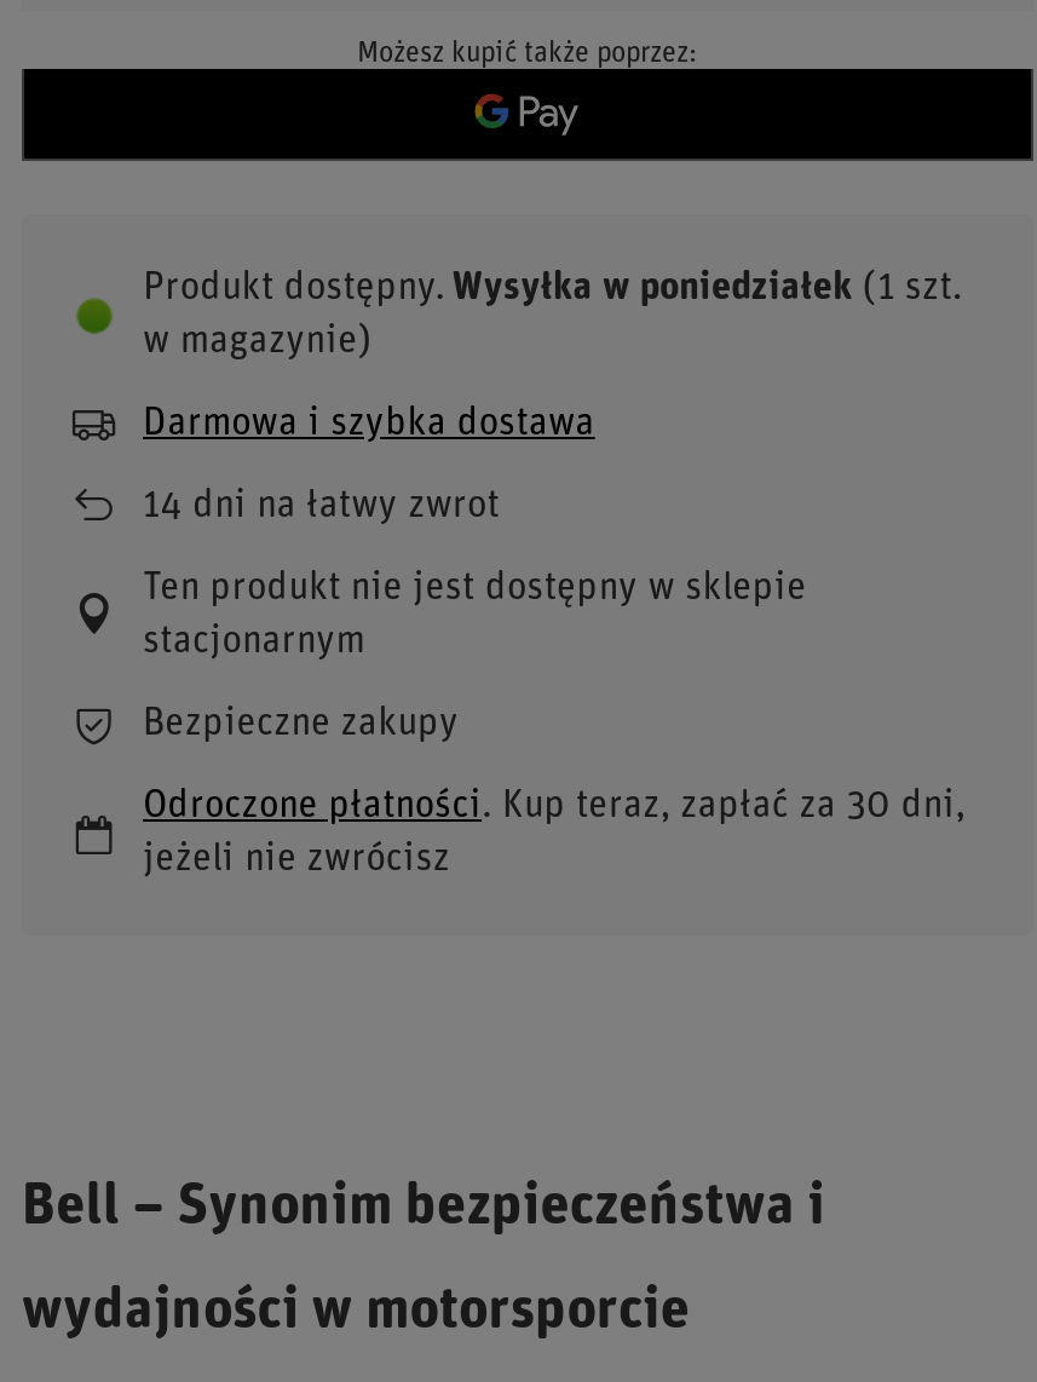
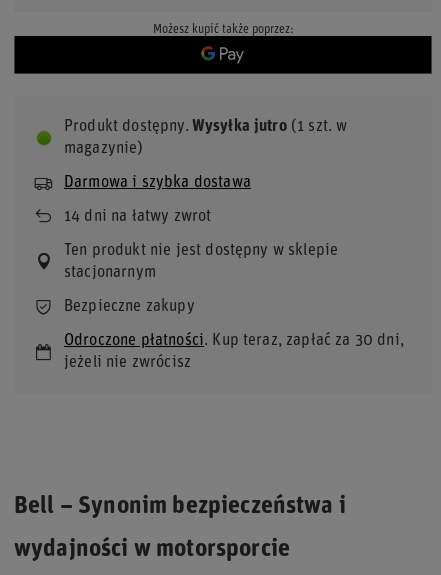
[143,270,962,362] Produkt dostępny Wysyłka w poniedziałek (1 szt. | w magazynie) -> [64,119,347,157] Produkt dostępny Wysyłka jutro (1 szt. w | magazynie)

